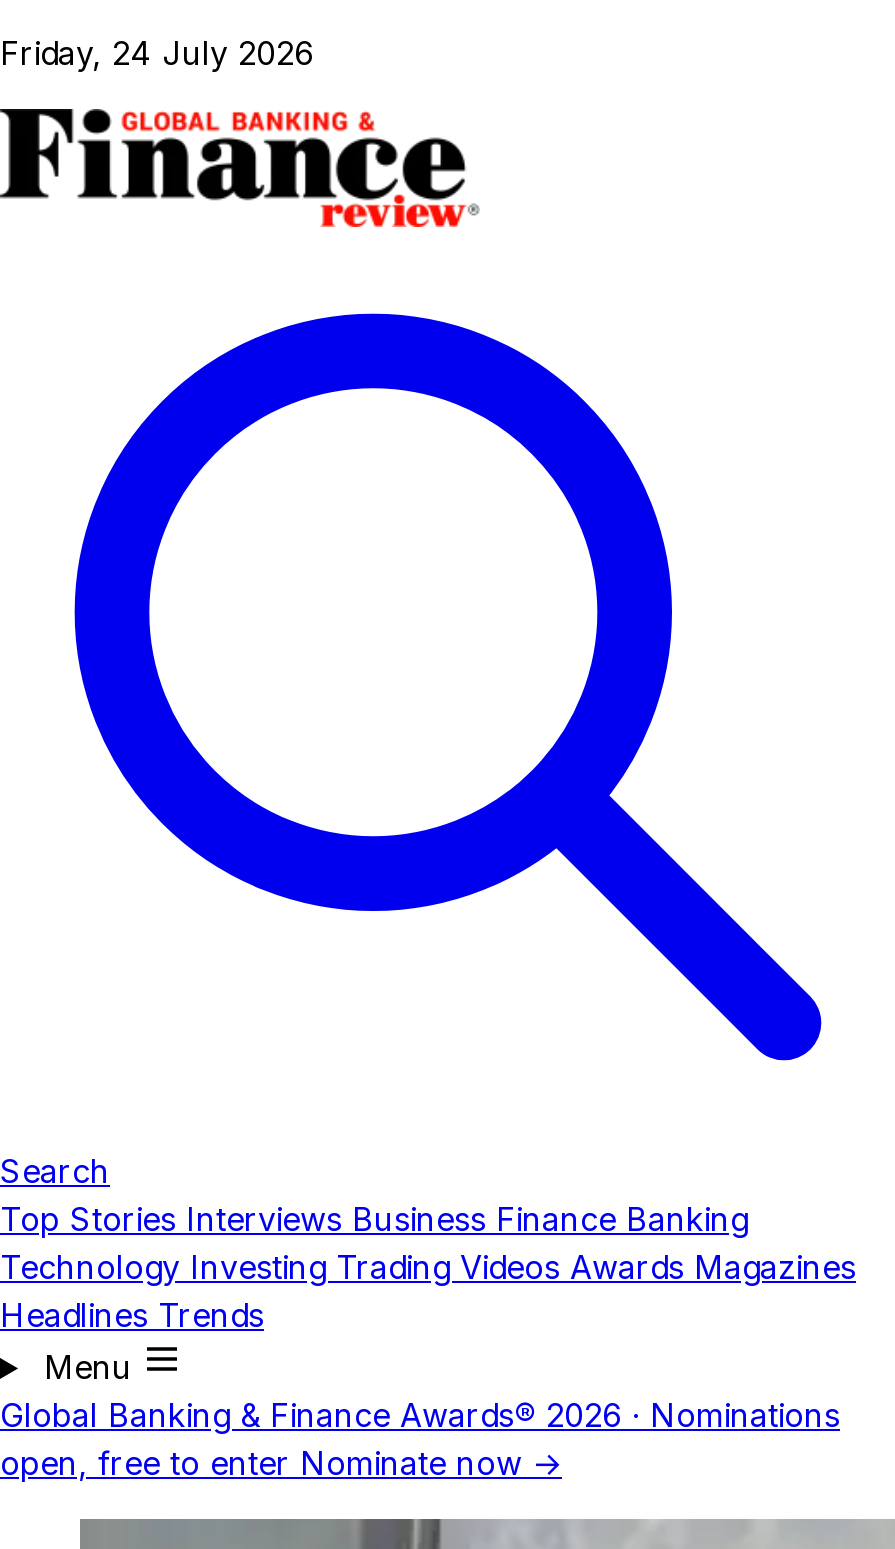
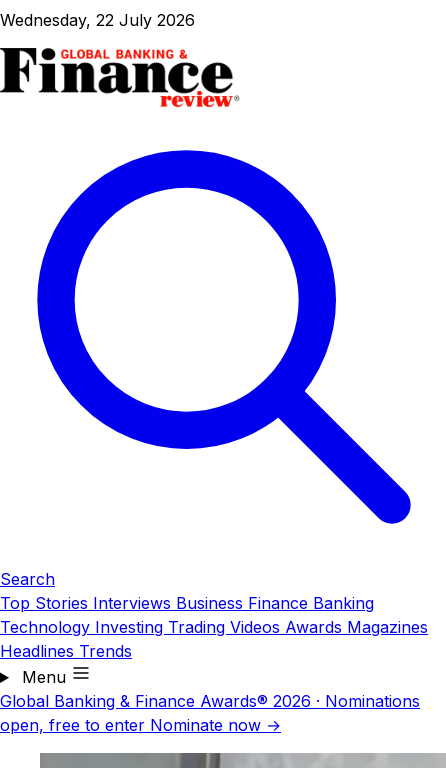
[0,33,314,73] Friday, 24 July 2026 -> [0,10,195,30] Wednesday, 22 July 2026

